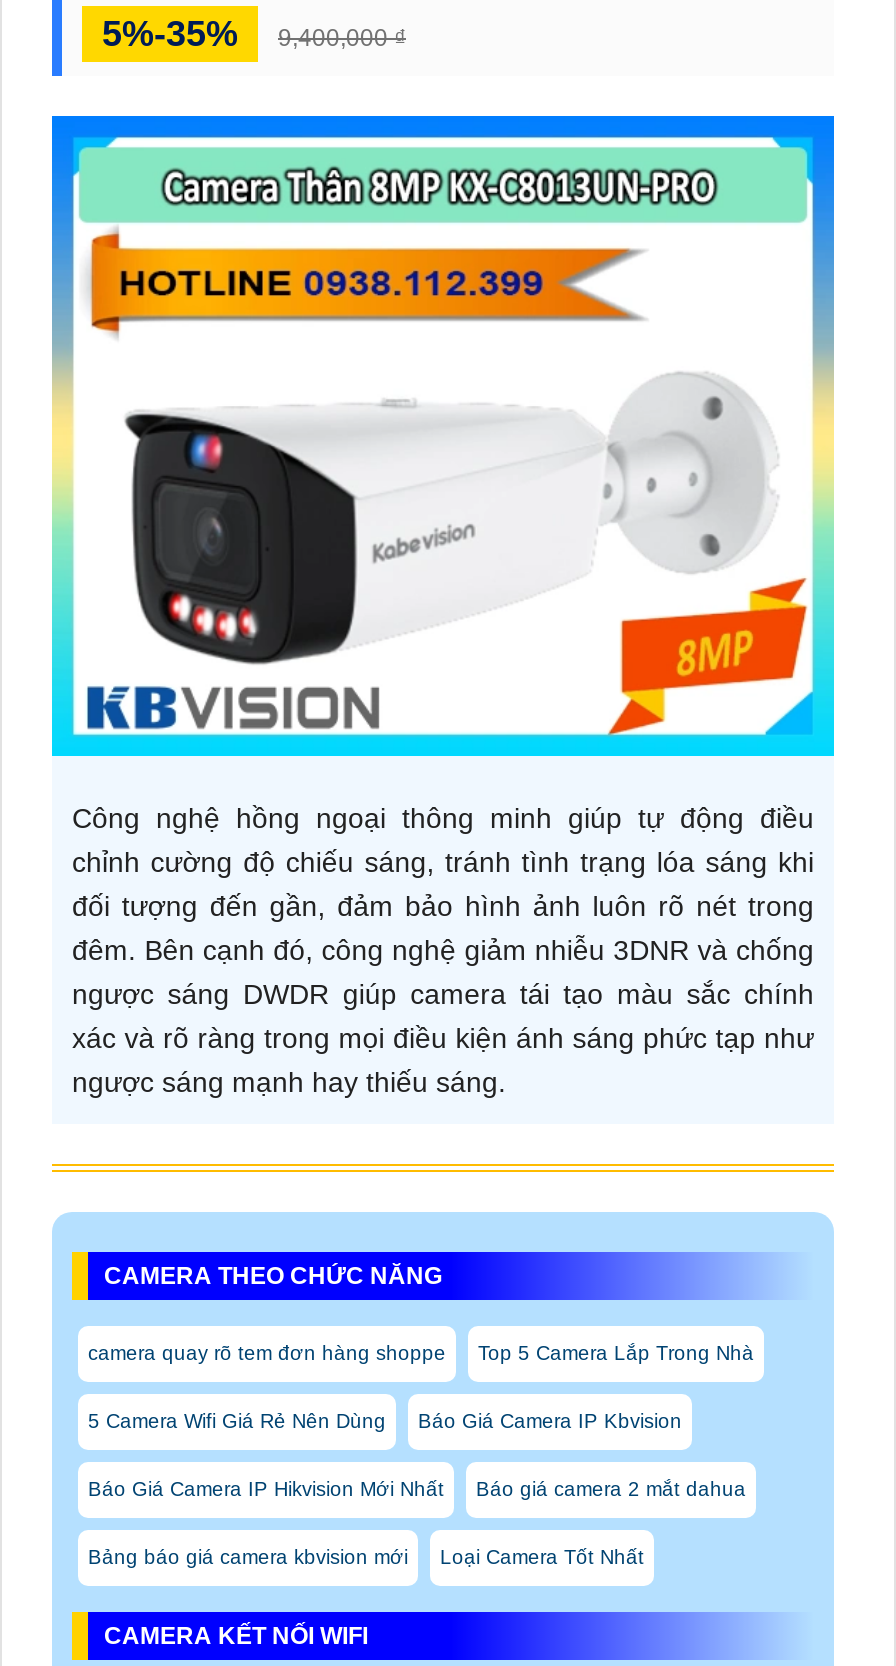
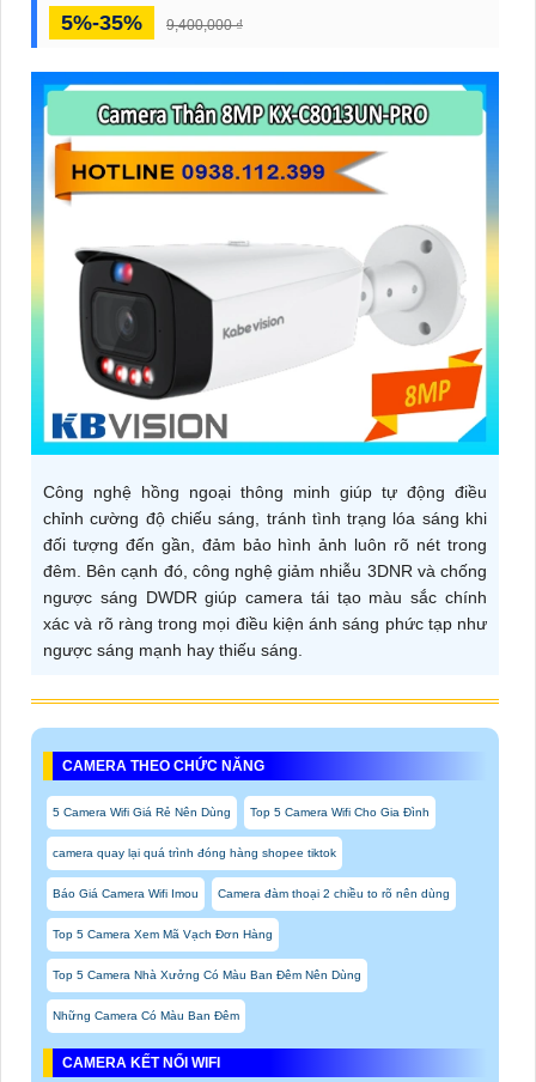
[88,1341,754,1363] camera quay rõ tem đơn hàng shoppe | Top 5 Camera Lắp Trong Nhà -> none
[88,1409,746,1567] Báo Giá Camera IP Kbvision | Báo Giá Camera IP Hikvision Mới Nhất | Báo giá camera 2 mắt dahua | Bảng báo giá camera kbvision mới | Loại Camera Tốt Nhất -> [53,805,450,1022] Top 5 Camera Wifi Cho Gia Đình | camera quay lại quá trình đóng hàng shopee tiktok | Báo Giá Camera Wifi Imou | Camera đàm thoại 2 chiều to rõ nên dùng | Top 5 Camera Xem Mã Vạch Đơn Hàng | Top 5 Camera Nhà Xưởng Có Màu Ban Đêm Nên Dùng | Những Camera Có Màu Ban Đêm
moved [88,1409,386,1431] -> [53,805,231,818]: 5 Camera Wifi Giá Rẻ Nên Dùng

